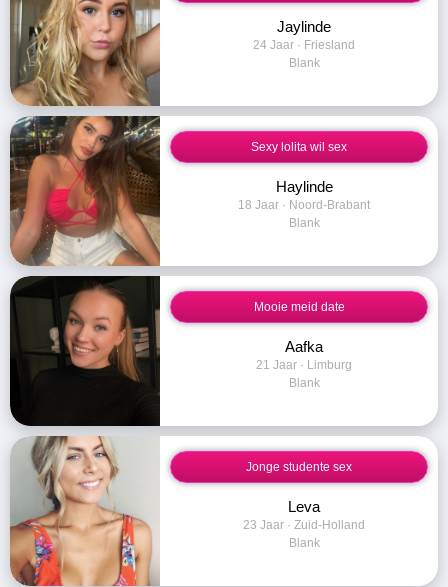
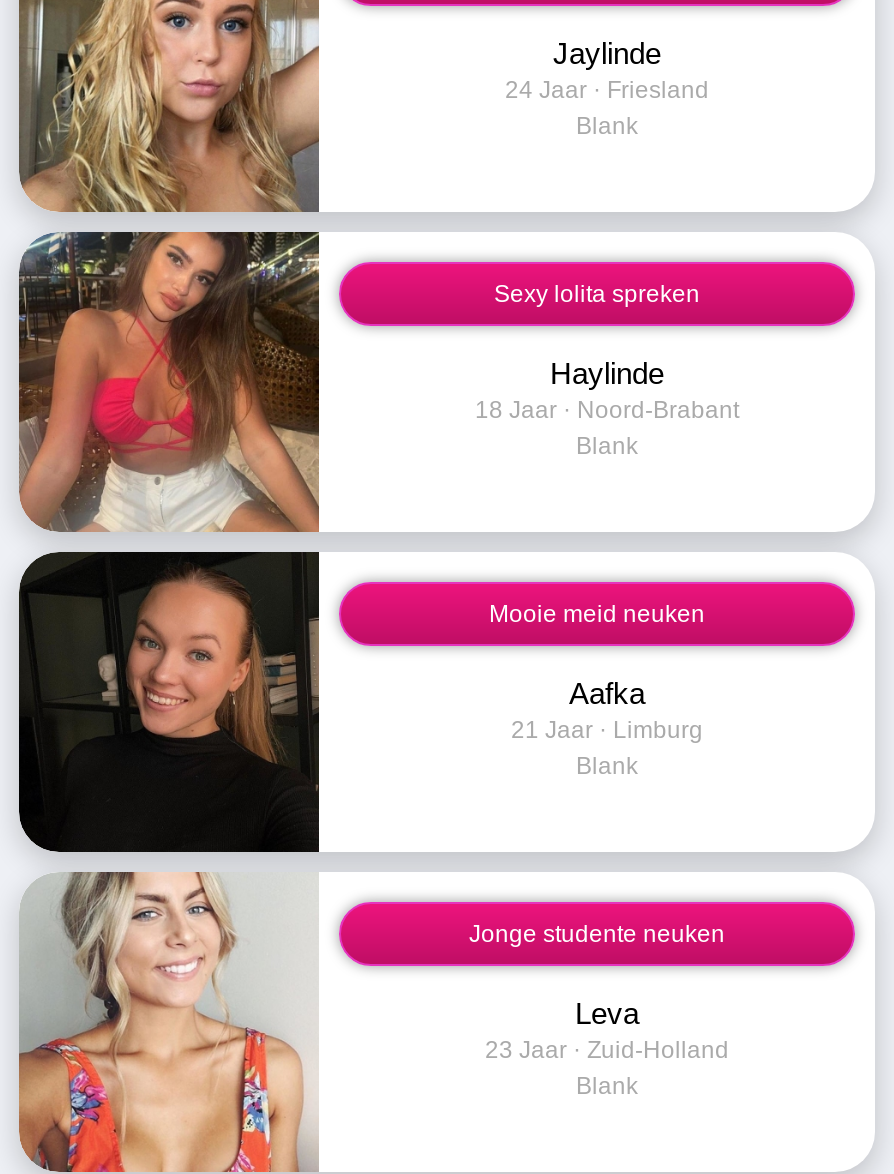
[251,140,347,154] Sexy lolita wil sex -> [494,280,700,308] Sexy lolita spreken
[253,300,344,314] Mooie meid date -> [489,600,705,628] Mooie meid neuken
[246,460,352,474] Jonge studente sex -> [469,920,725,948] Jonge studente neuken

